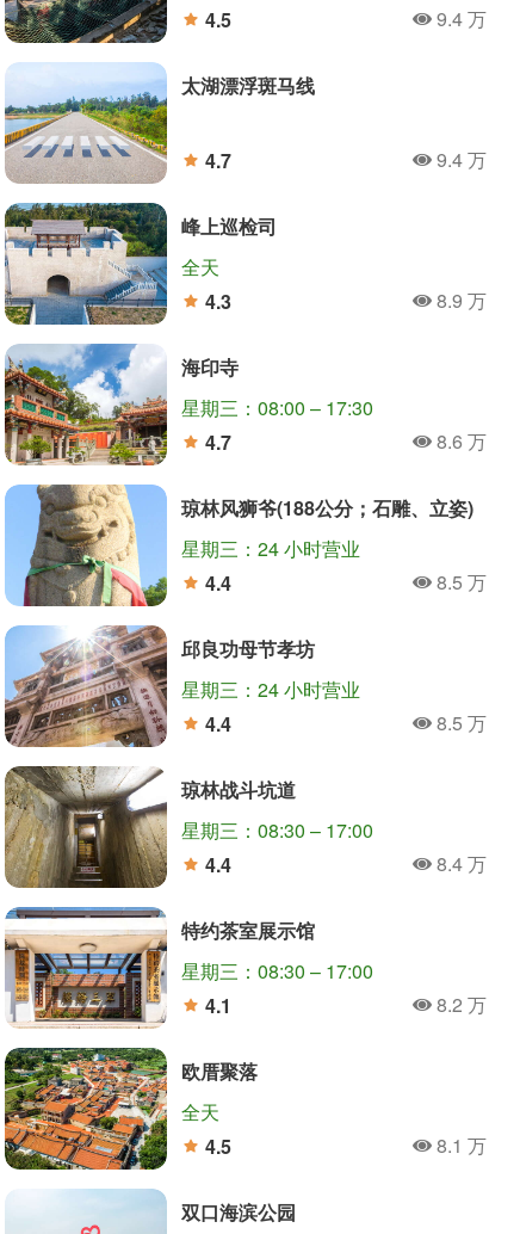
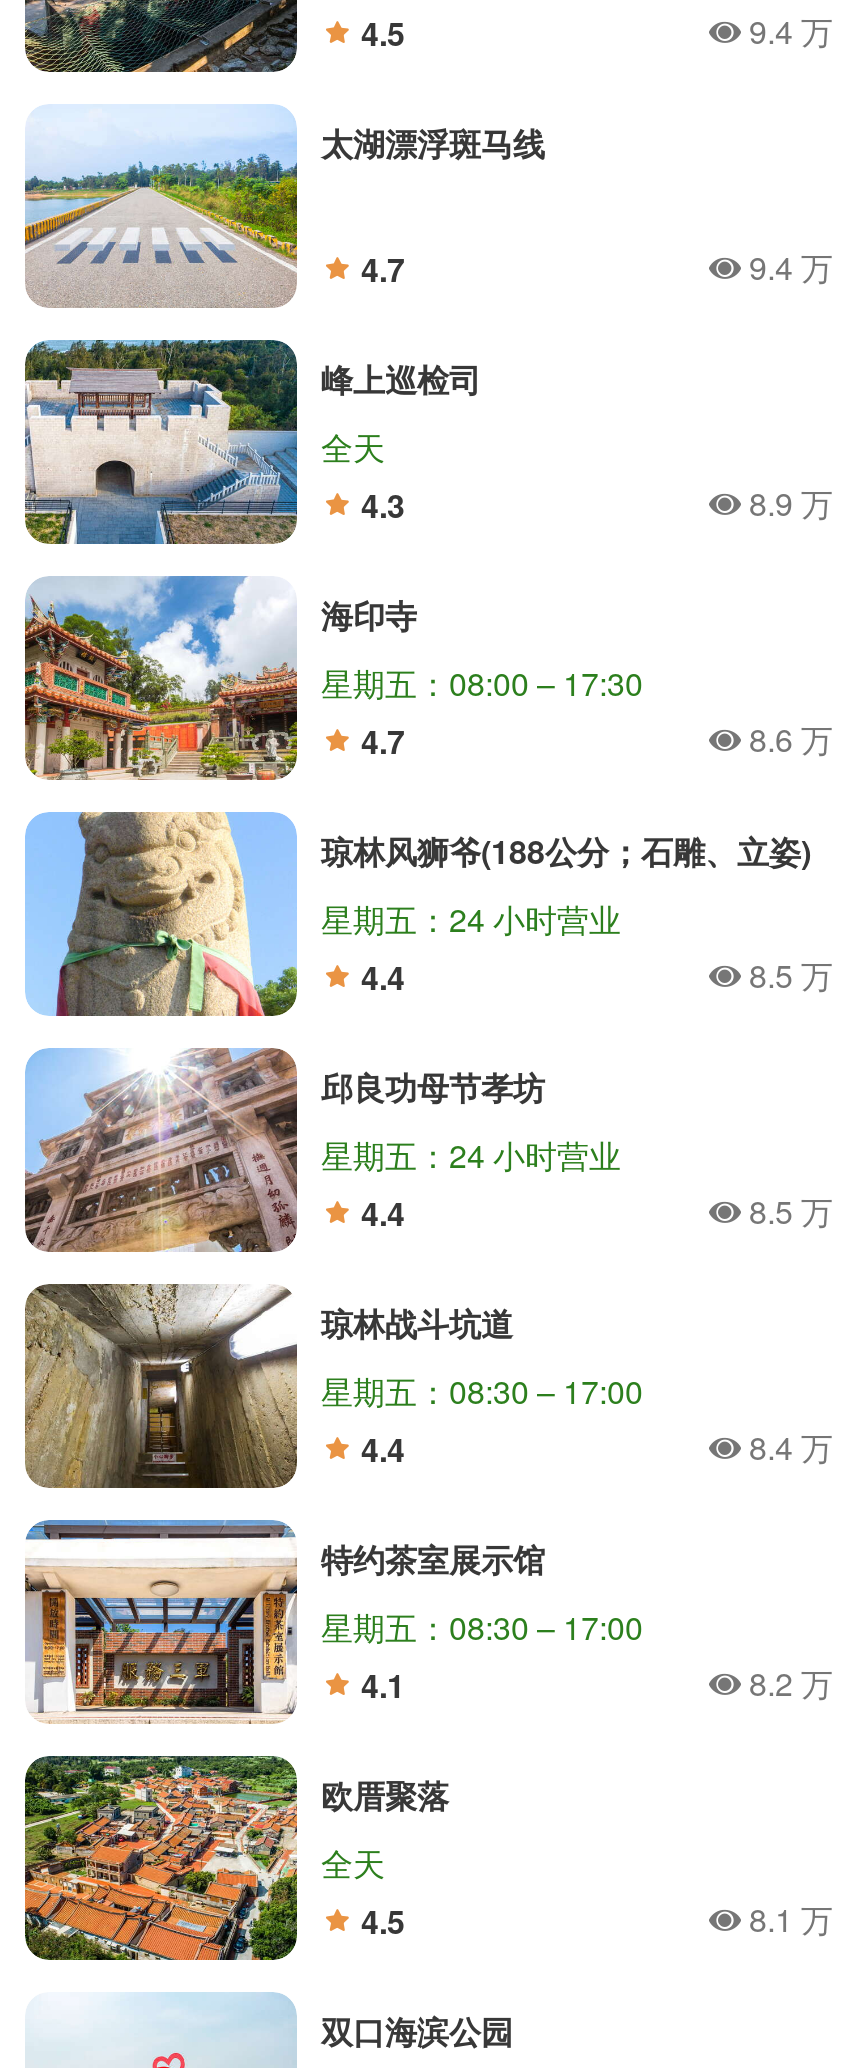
[181,394,373,421] 星期三：08:00 – 17:30 -> [321,660,643,706] 星期五：08:00 – 17:30
[181,535,360,562] 星期三：24 小时营业 -> [321,896,621,942] 星期五：24 小时营业
[181,675,360,703] 星期三：24 小时营业 -> [321,1132,621,1178] 星期五：24 小时营业
[181,816,373,844] 星期三：08:30 – 17:00 -> [321,1368,643,1414] 星期五：08:30 – 17:00
[181,957,373,985] 星期三：08:30 – 17:00 -> [321,1604,643,1650] 星期五：08:30 – 17:00

